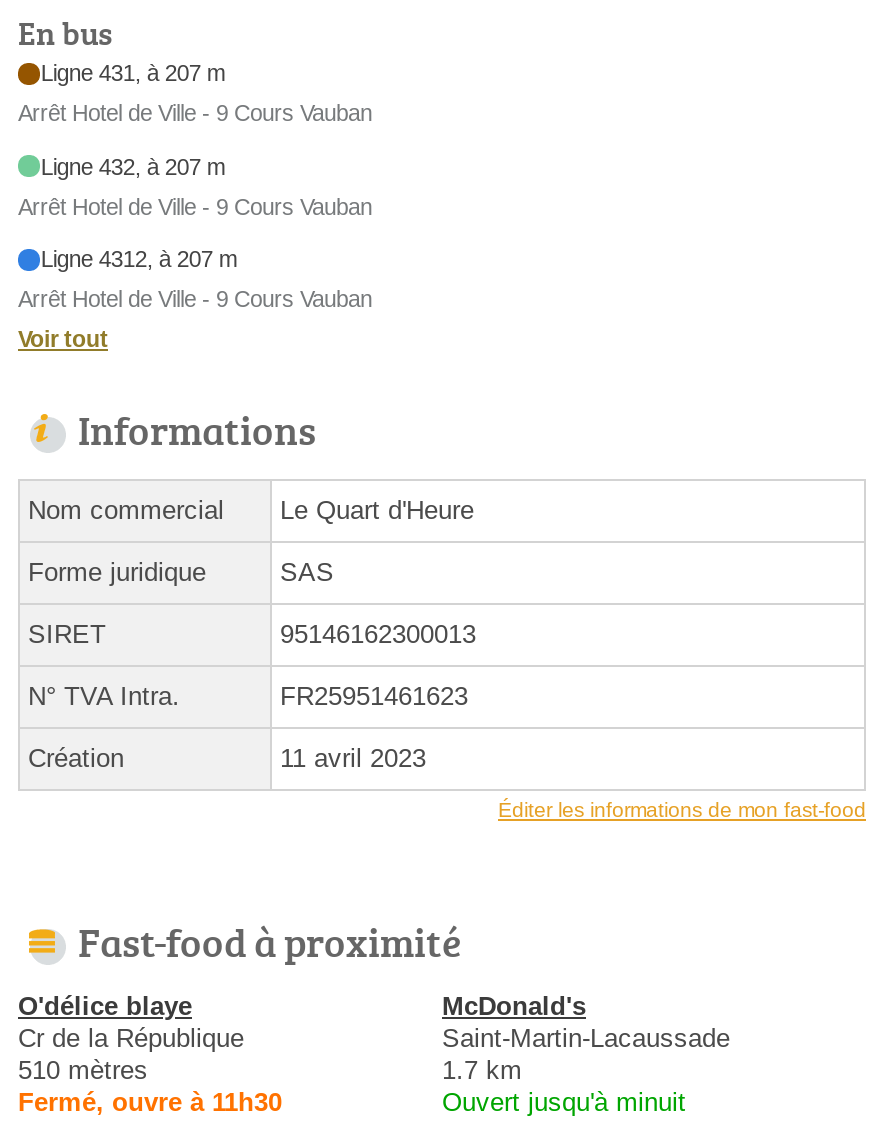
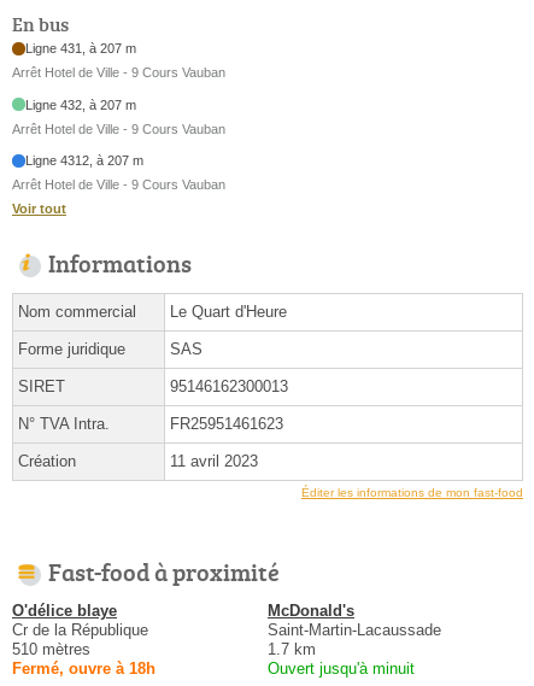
[18,1087,282,1117] Fermé, ouvre à 11h30 -> [12,660,155,678] Fermé, ouvre à 18h

